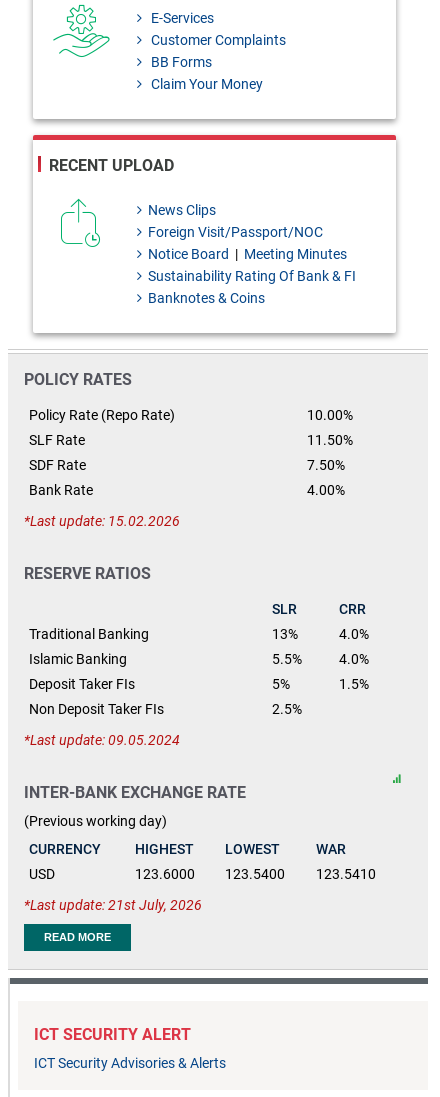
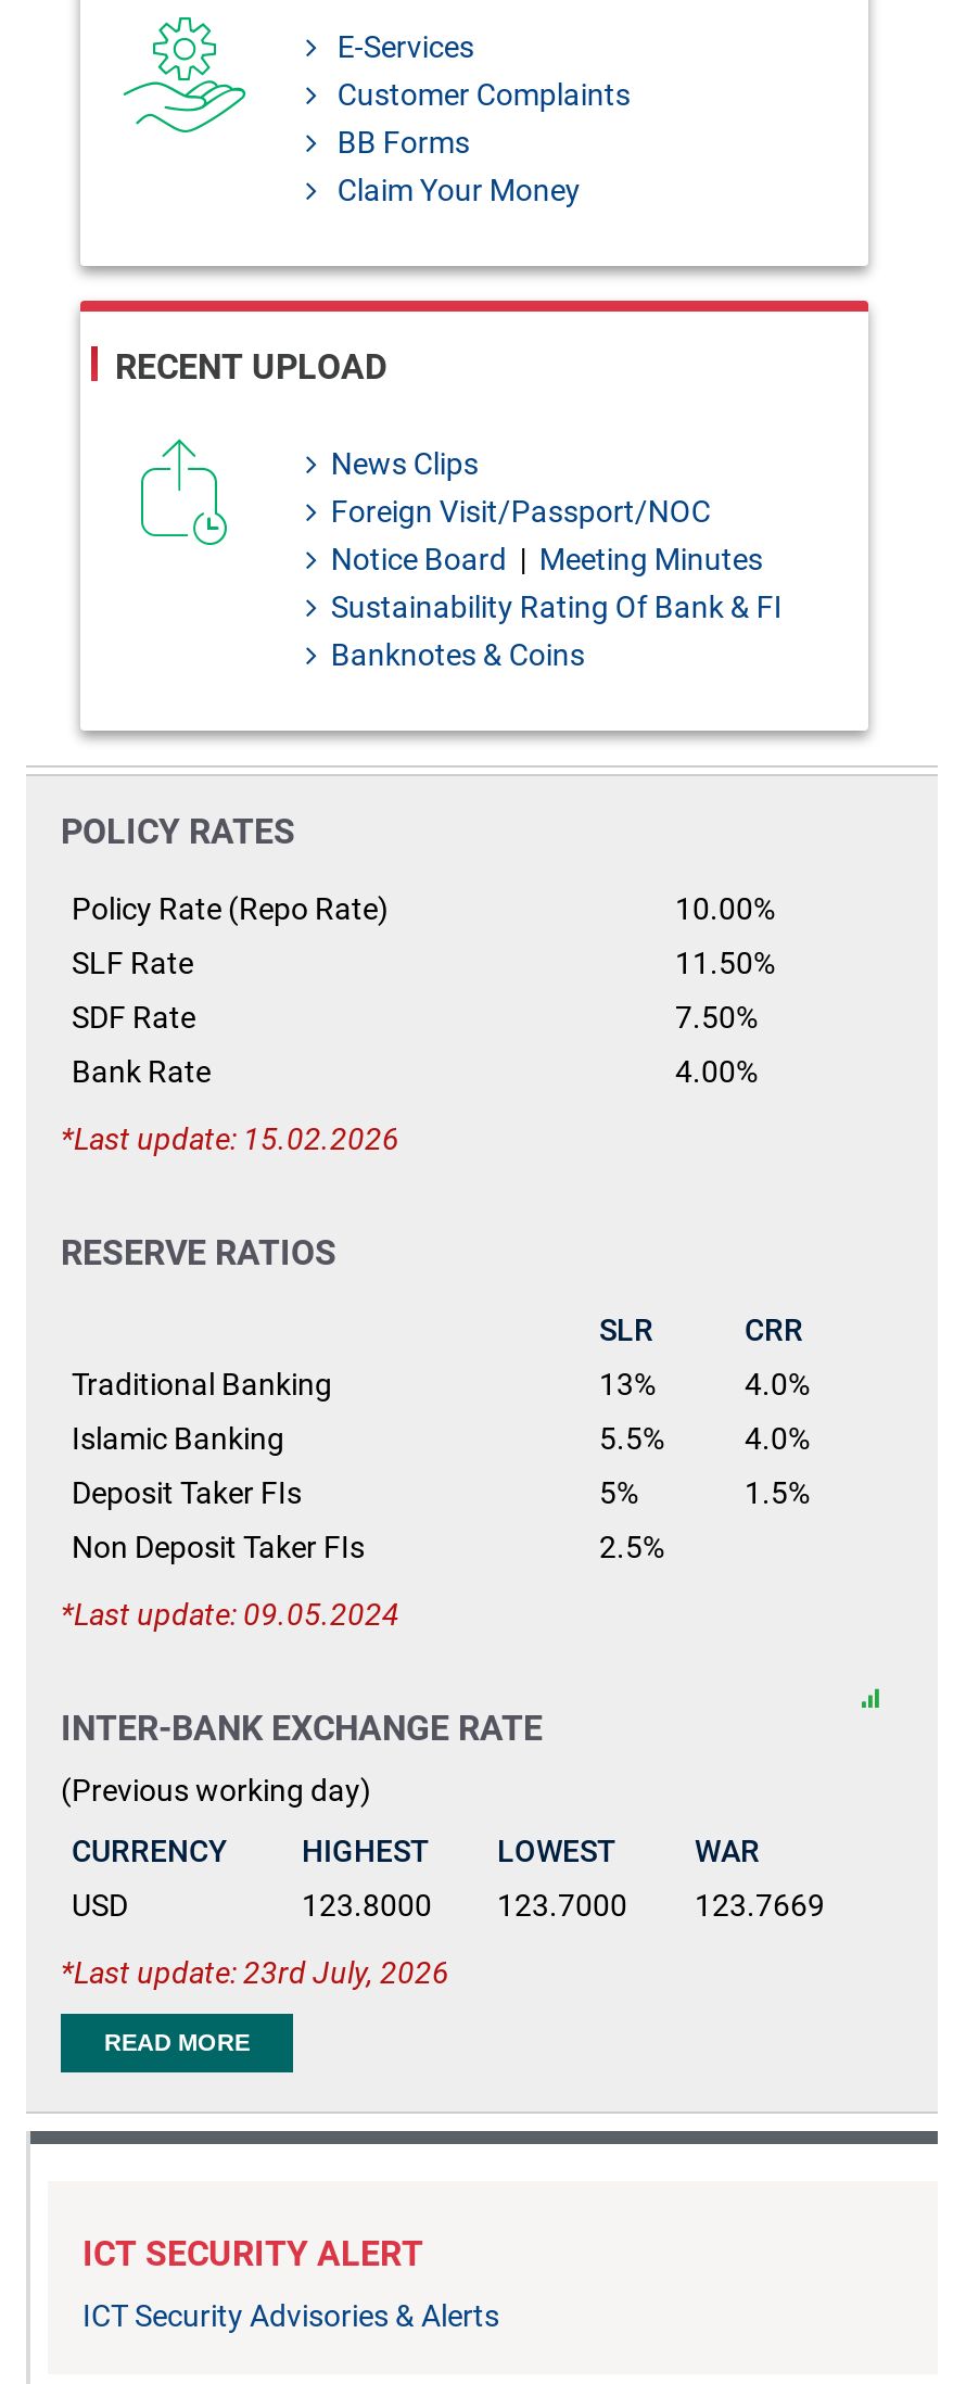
[135,866,195,882] 123.6000 -> [302,1889,432,1923] 123.8000
[225,866,285,882] 123.5400 -> [497,1889,627,1923] 123.7000
[316,866,376,882] 123.5410 -> [695,1889,825,1923] 123.7669
[30,897,202,913] Last update: 21st July, 2026 -> [74,1956,449,1991] Last update: 23rd July, 2026

